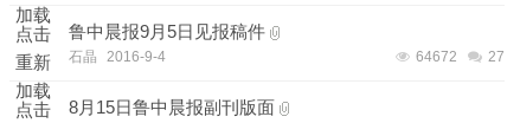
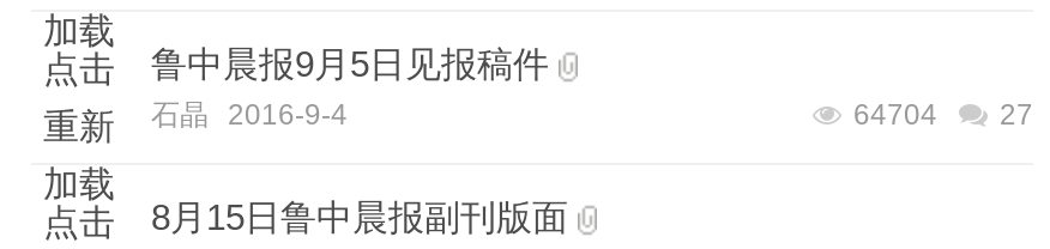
[416,48,505,65] 64672 27 -> [853,98,1033,132] 64704 27

